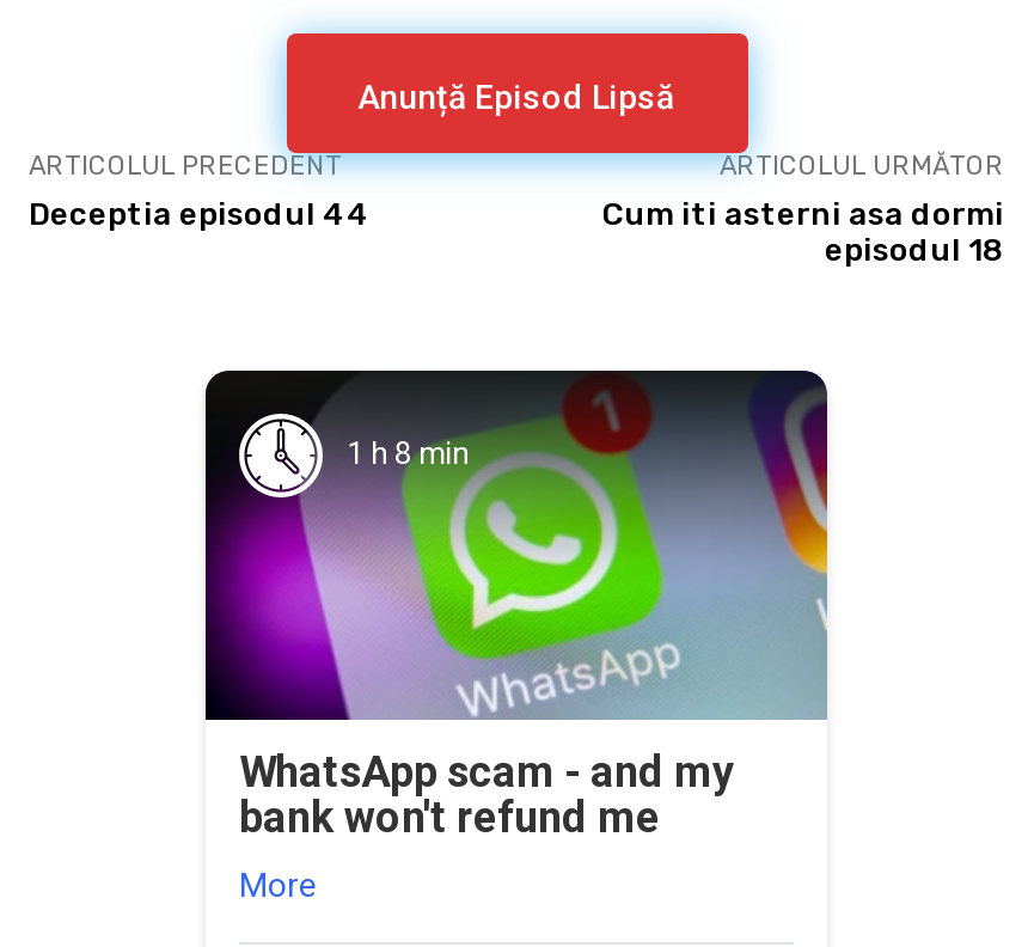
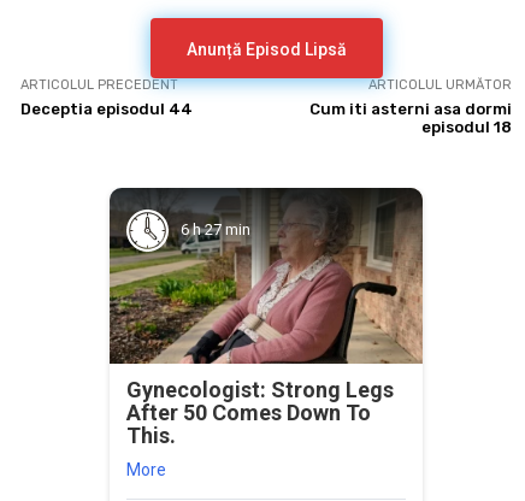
[203,375,827,720] [image] | 1 h 8 min -> [108,191,423,365] [image] | 6 h 27 min
[239,746,734,841] WhatsApp scam - and my | bank won't refund me -> [126,377,394,448] Gynecologist: Strong Legs | After 50 Comes Down To | This.

